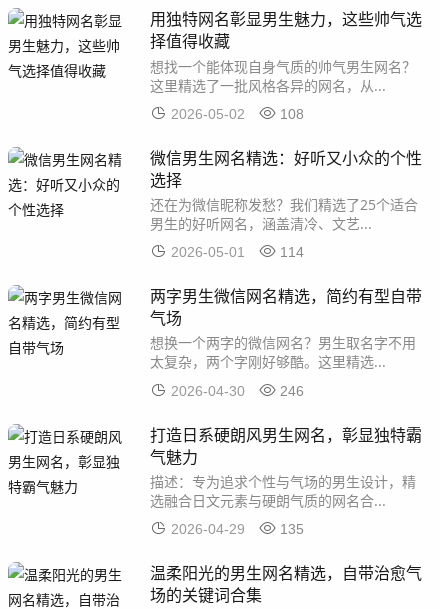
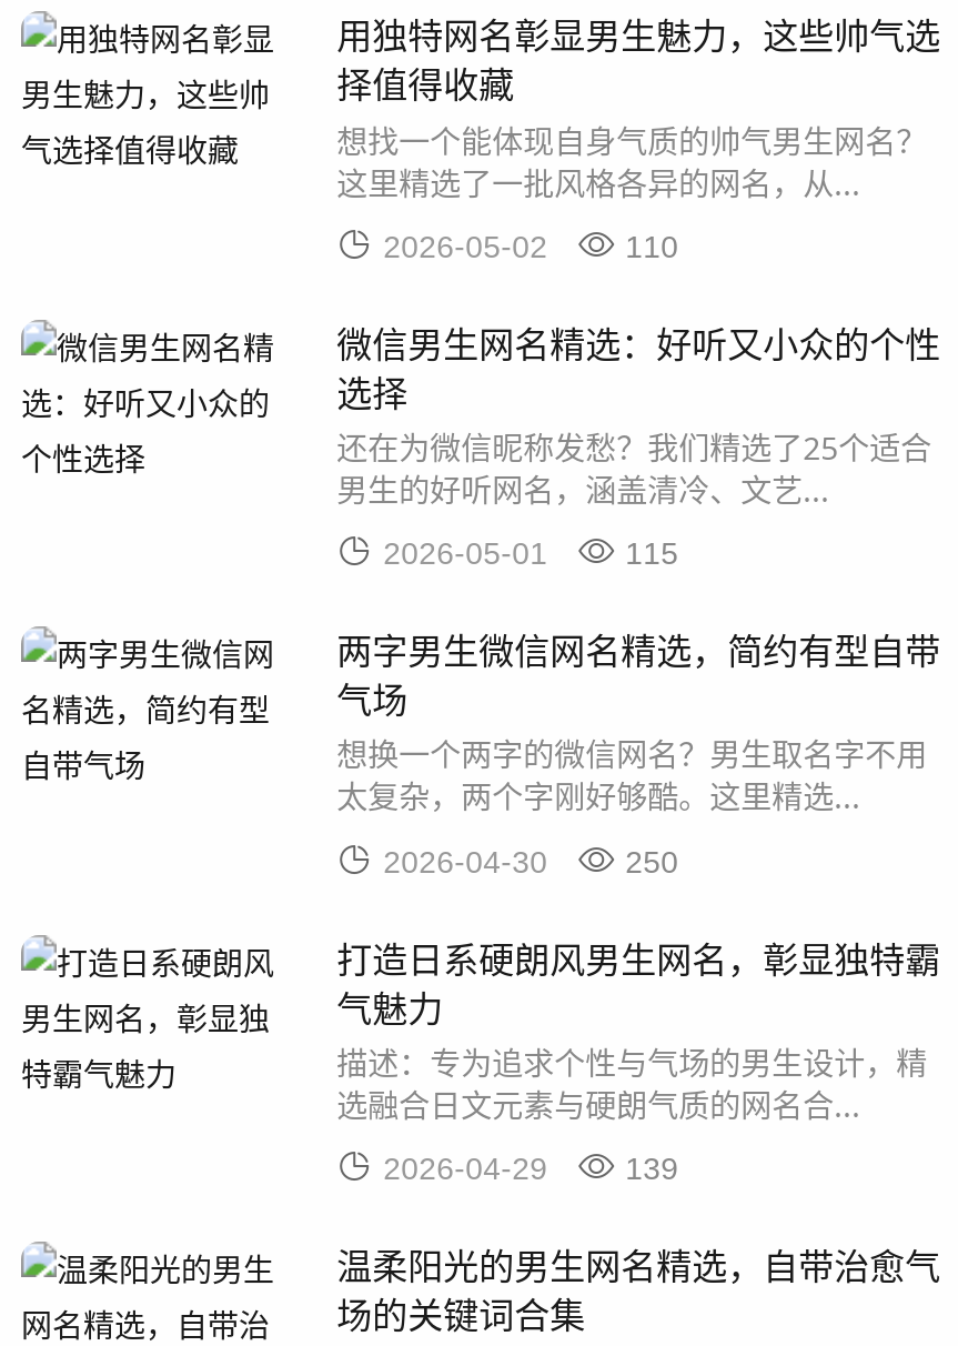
[280,106,304,122] 108 -> [625,228,678,264] 110
[280,244,304,260] 114 -> [625,536,678,571] 115
[280,383,304,399] 246 -> [625,843,678,879] 250
[280,521,304,537] 135 -> [625,1151,678,1187] 139

